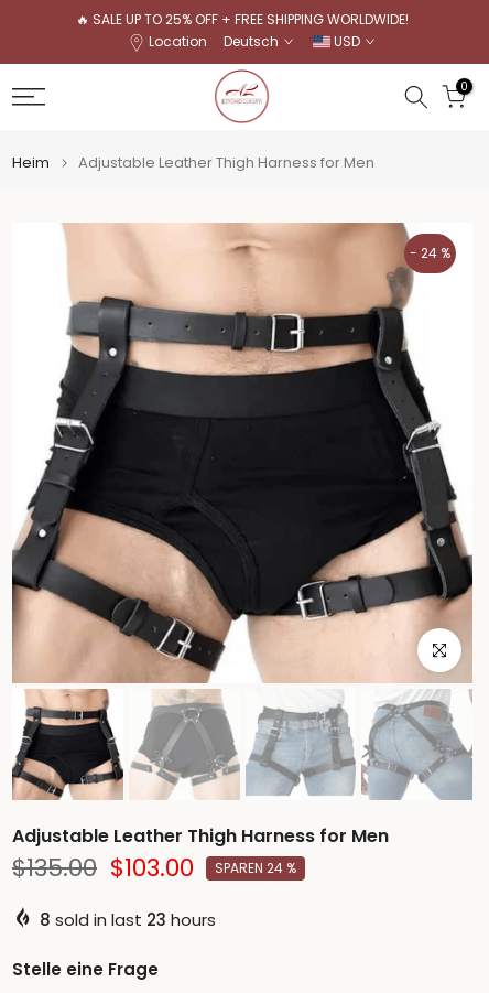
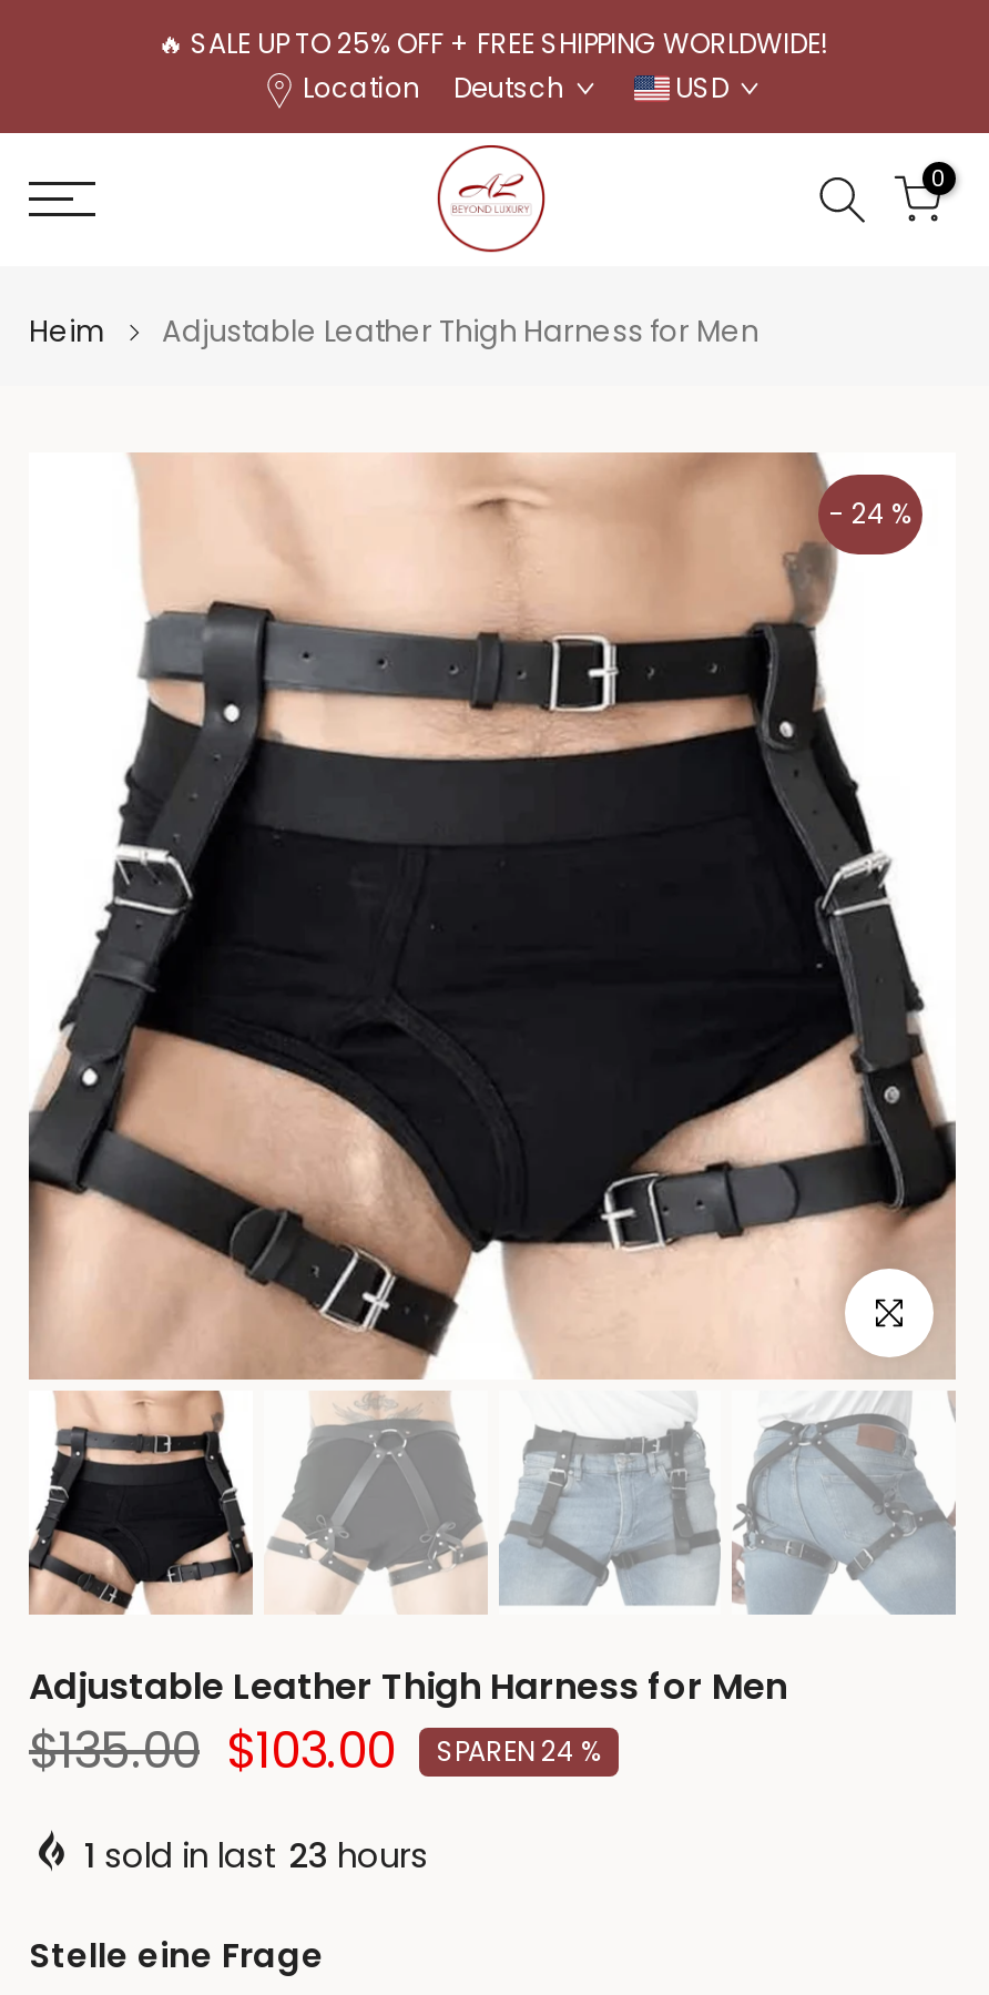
[40,908,216,931] 8 sold in last 23 hours -> [84,1832,428,1878] 1 sold in last 23 hours

